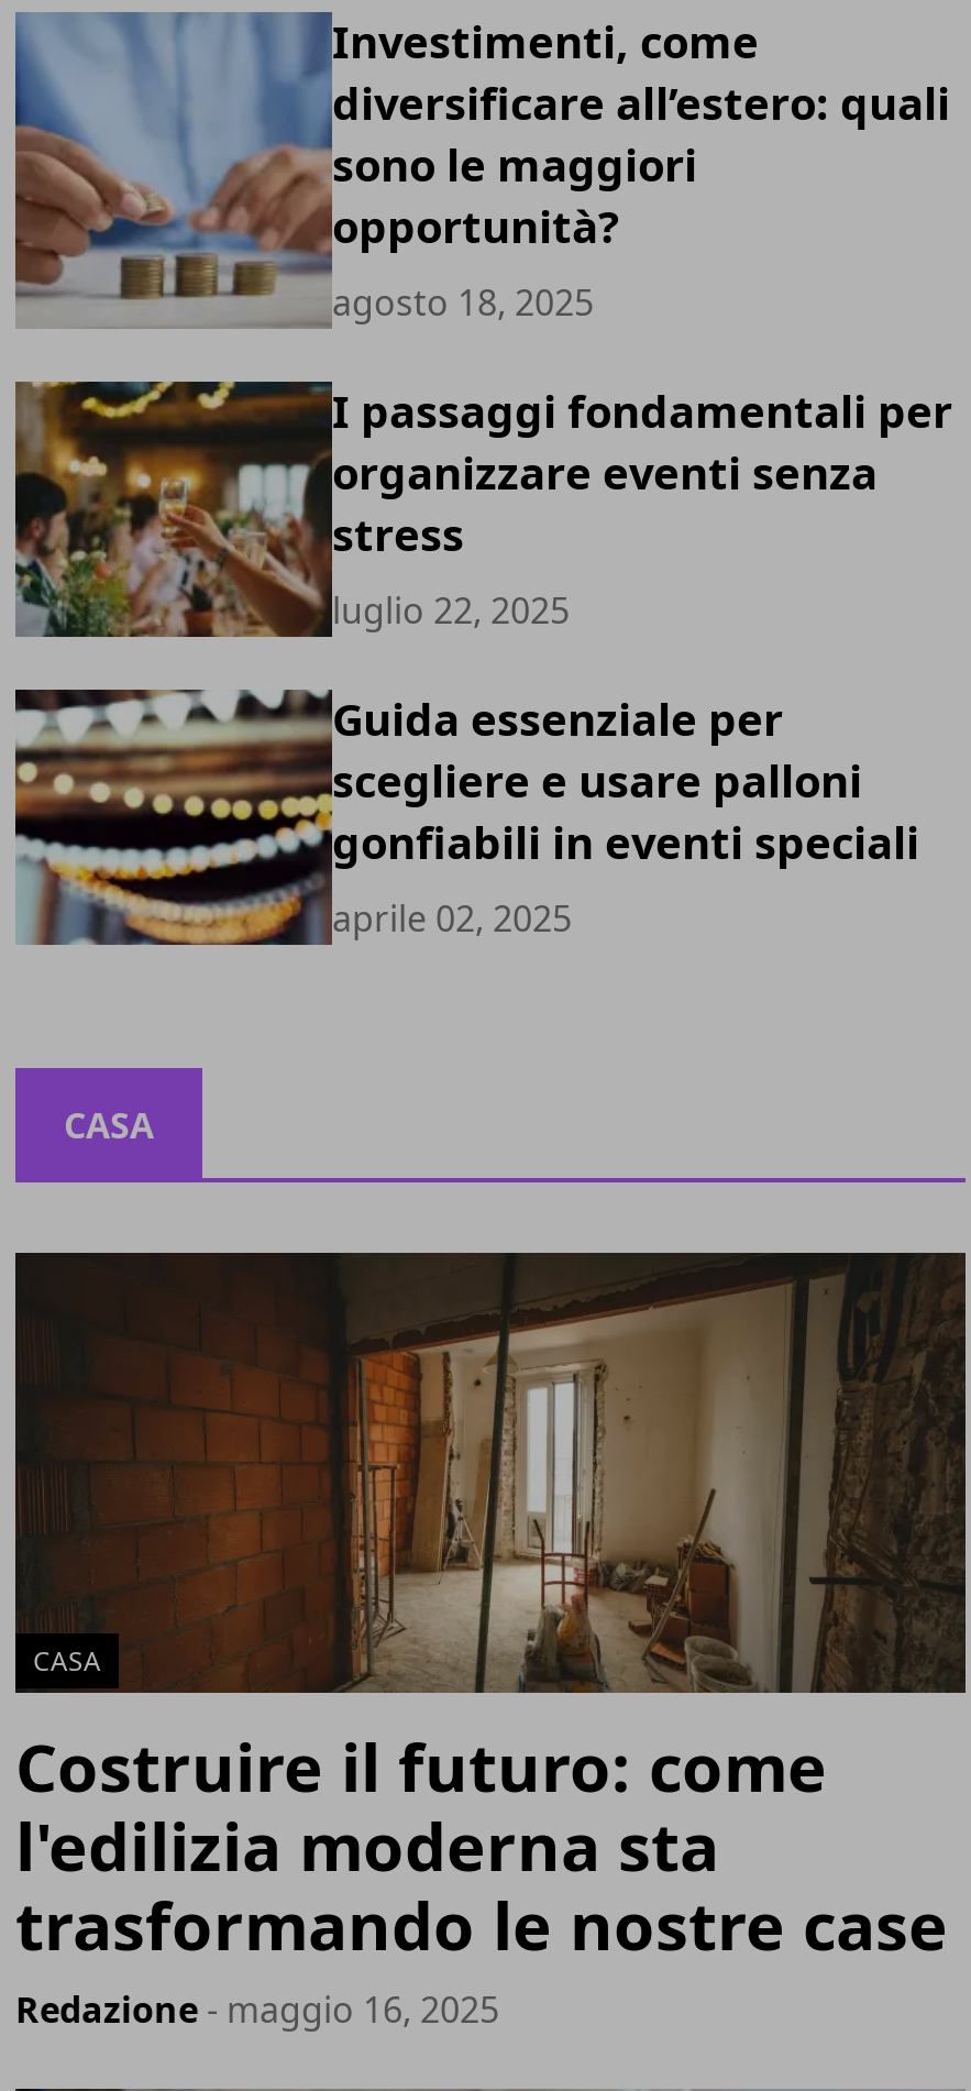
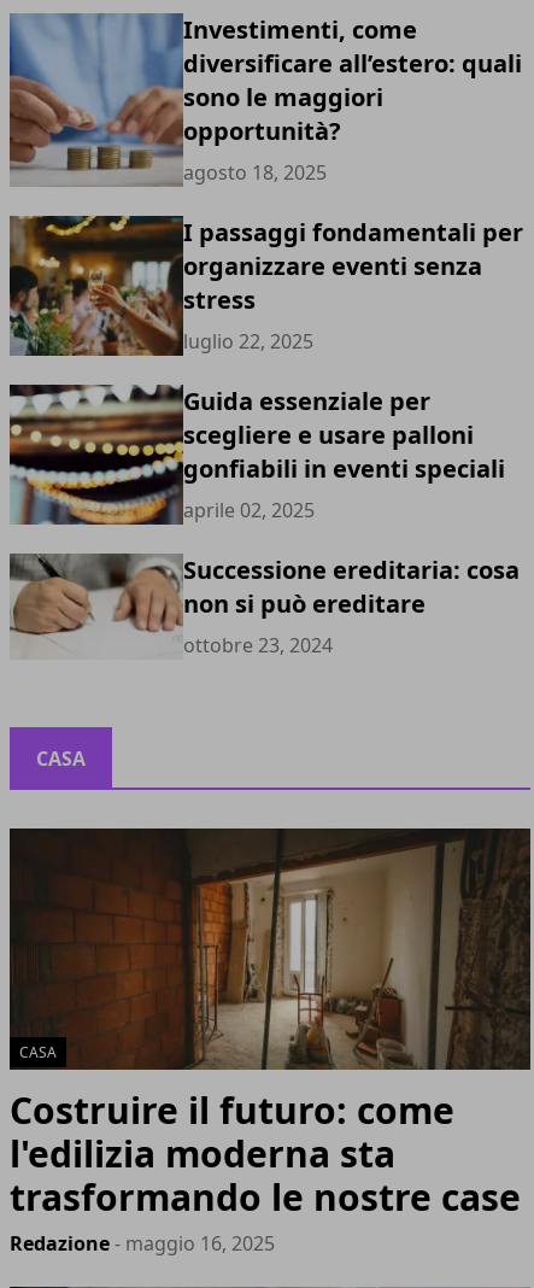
none -> [8,552,520,658] [image] | Successione ereditaria: cosa | non si può ereditare | ottobre 23, 2024

